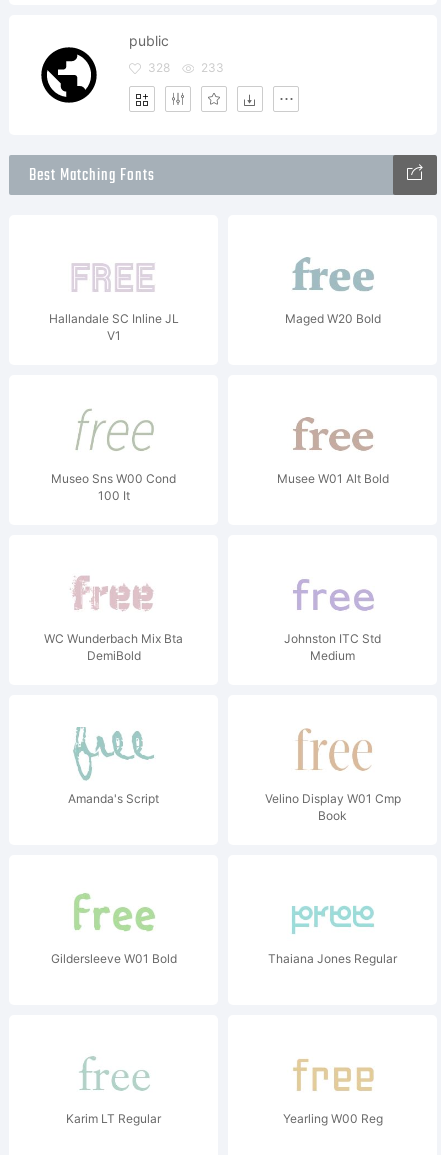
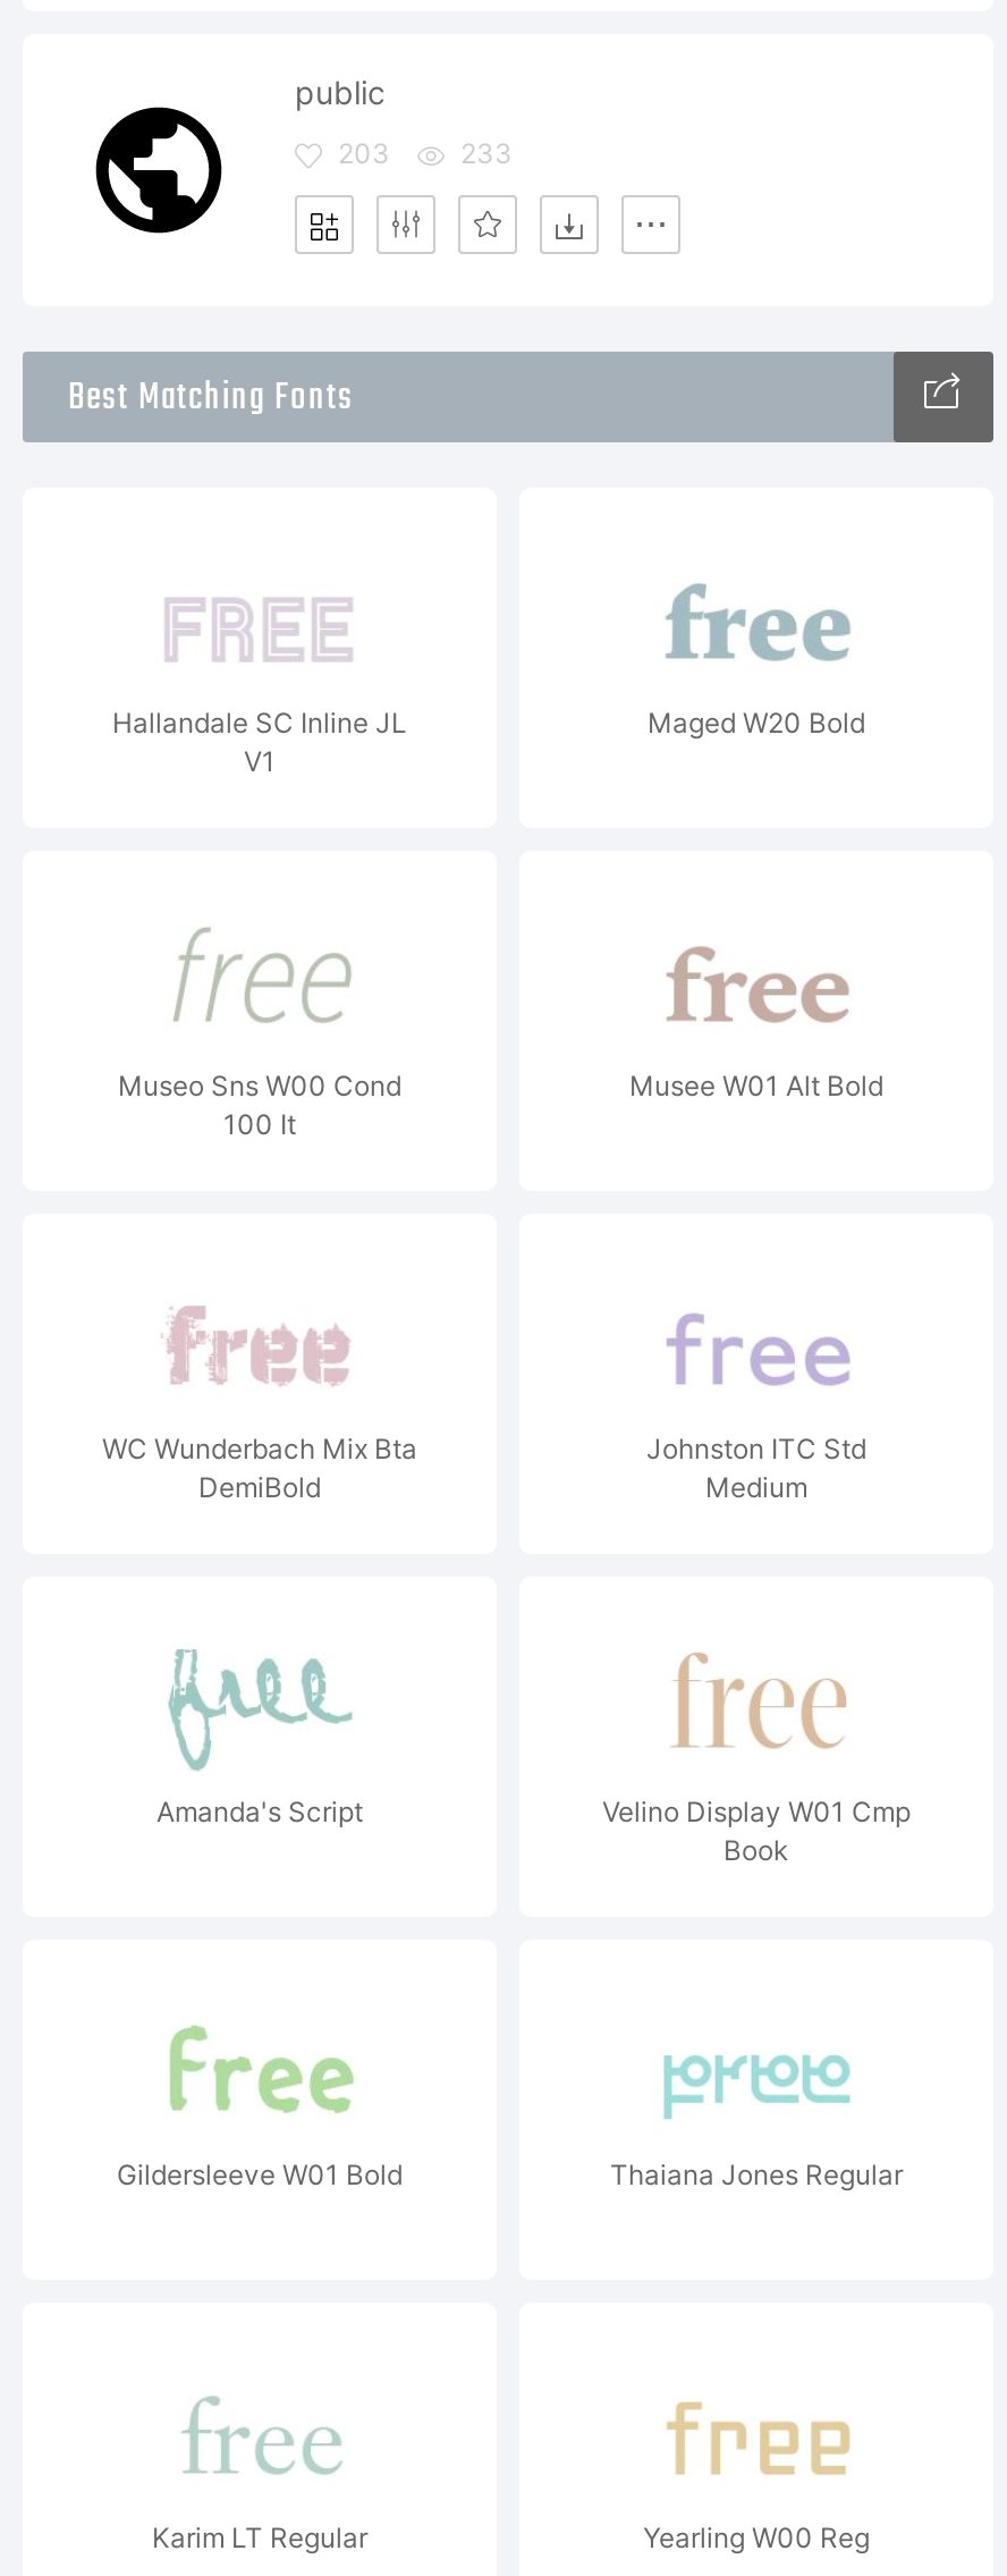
[148,60,170,75] 328 -> [338,136,390,170] 203

